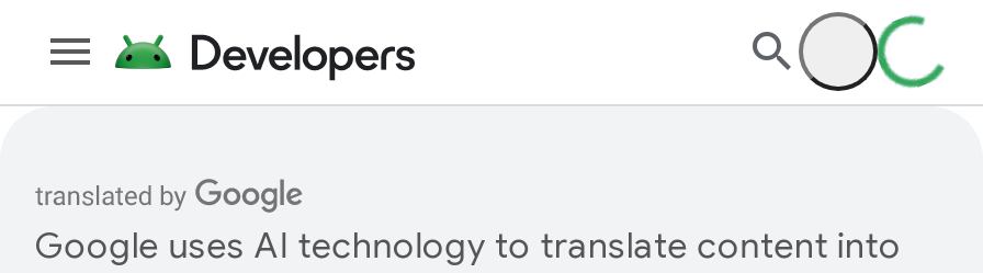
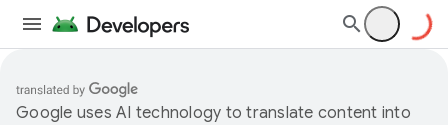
[875,12,948,89] [image] -> [399,7,434,41] [image]

